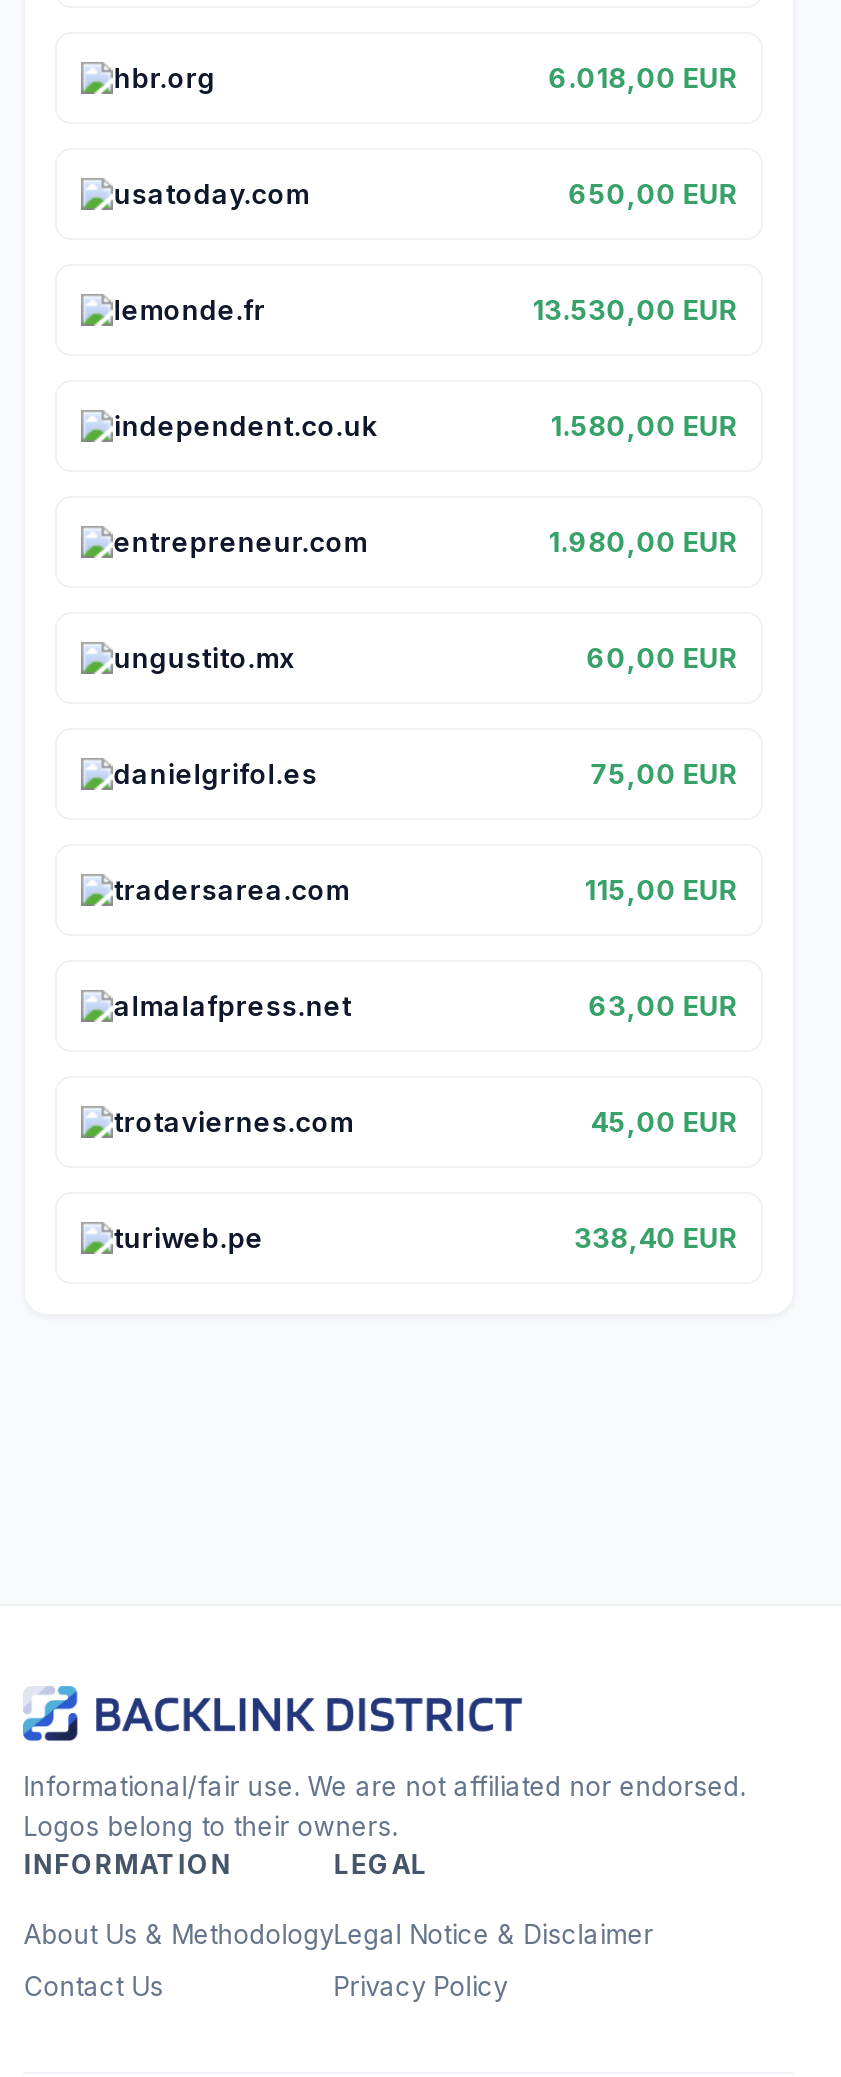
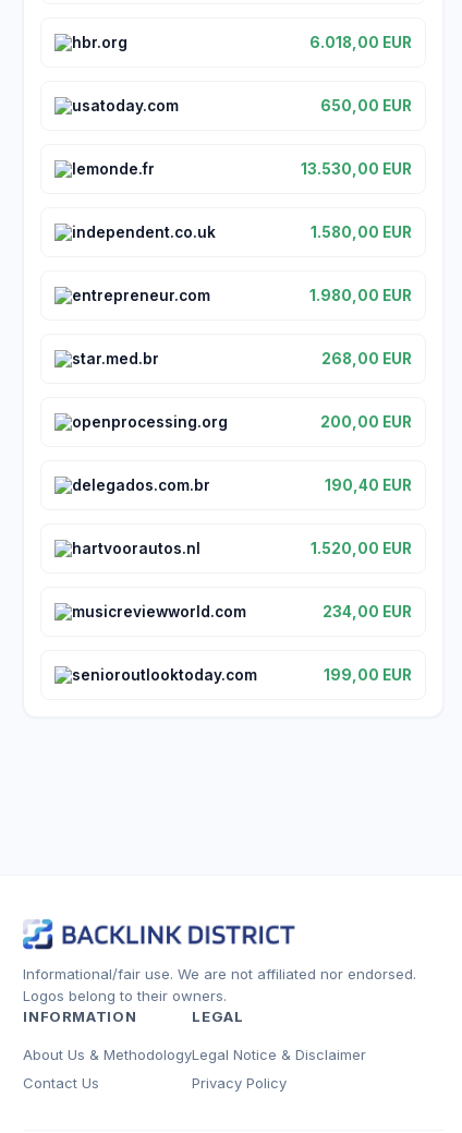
[113,642,737,674] ungustito.mx | 60,00 EUR -> [72,350,412,367] star.med.br | 268,00 EUR
[113,758,737,790] danielgrifol.es | 75,00 EUR -> [72,413,412,431] openprocessing.org | 200,00 EUR
[113,874,737,906] tradersarea.com | 115,00 EUR -> [72,477,412,494] delegados.com.br | 190,40 EUR
[113,990,737,1022] almalafpress.net | 63,00 EUR -> [72,540,412,557] hartvoorautos.nl | 1.520,00 EUR
[113,1106,737,1138] trotaviernes.com | 45,00 EUR -> [72,603,412,620] musicreviewworld.com | 234,00 EUR
[113,1222,737,1254] turiweb.pe | 338,40 EUR -> [72,666,412,684] senioroutlooktoday.com | 199,00 EUR

